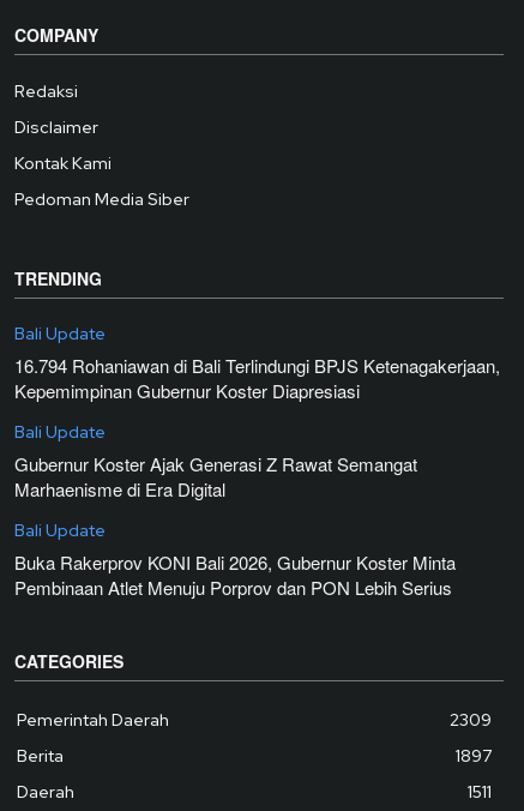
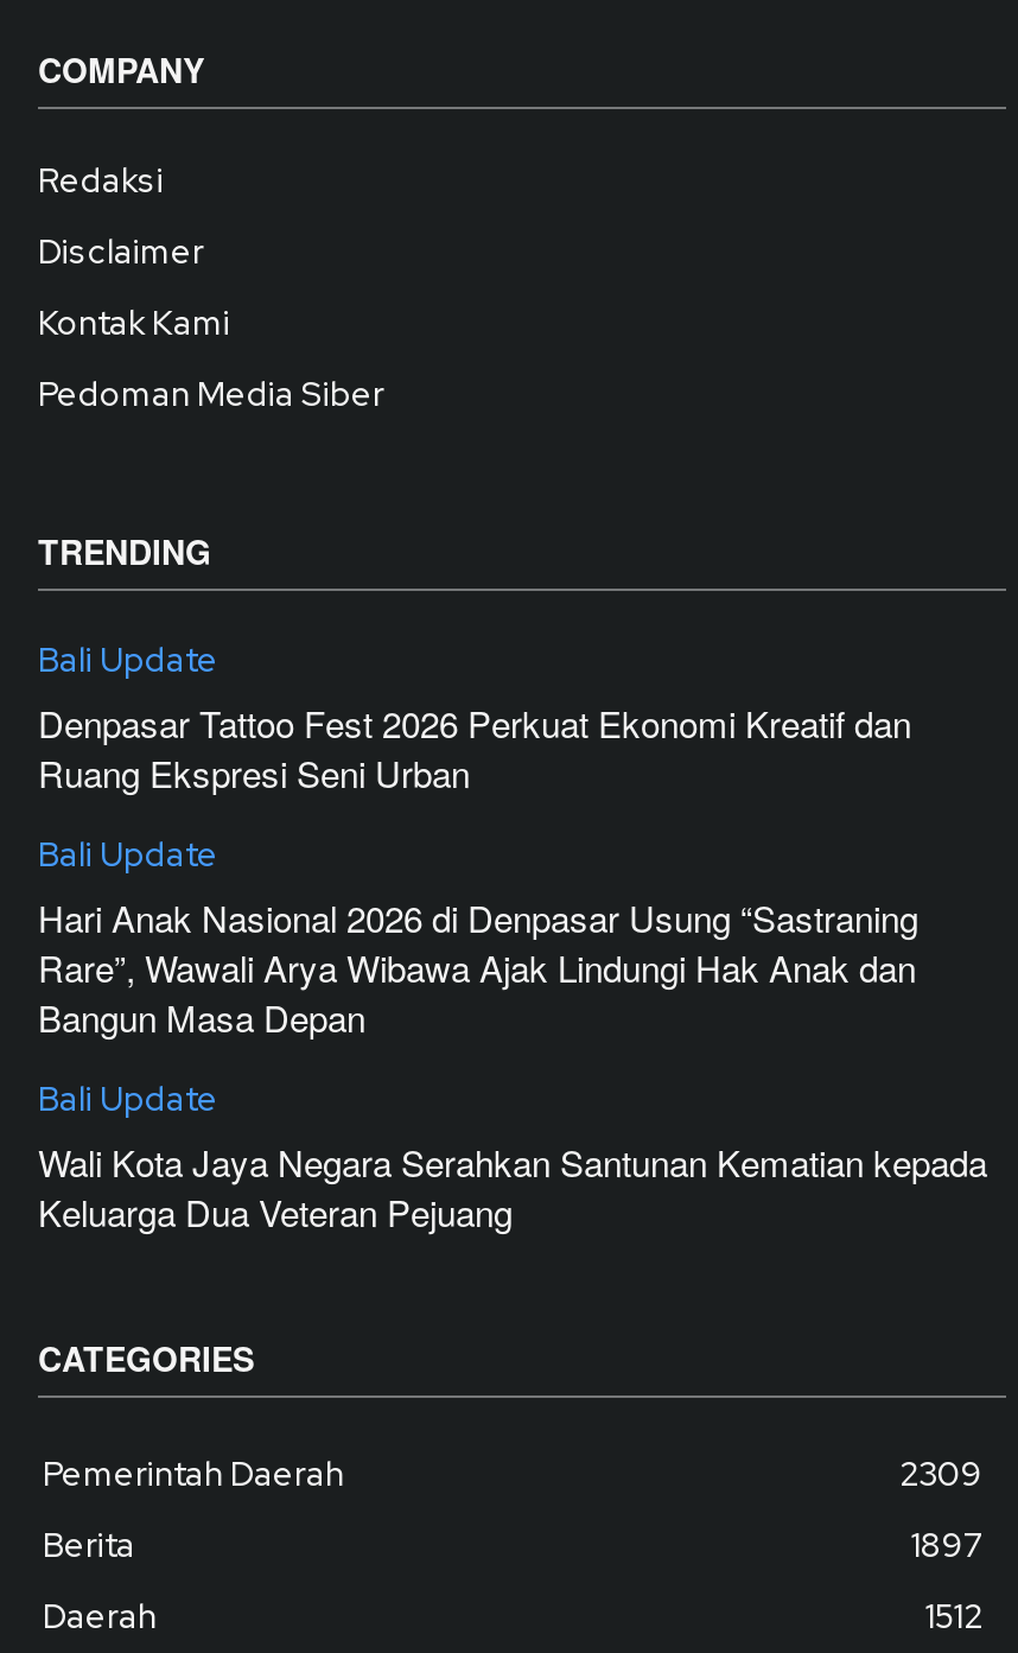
[14,352,500,403] 16.794 Rohaniawan di Bali Terlindungi BPJS Ketenagakerjaan, | Kepemimpinan Gubernur Koster Diapresiasi -> [38,697,911,797] Denpasar Tattoo Fest 2026 Perkuat Ekonomi Kreatif dan | Ruang Ekspresi Seni Urban
[14,451,417,501] Gubernur Koster Ajak Generasi Z Rawat Semangat | Marhaenisme di Era Digital -> [38,892,918,1041] Hari Anak Nasional 2026 di Denpasar Usung “Sastraning | Rare”, Wawali Arya Wibawa Ajak Lindungi Hak Anak dan | Bangun Masa Depan
[14,549,456,600] Buka Rakerprov KONI Bali 2026, Gubernur Koster Minta | Pembinaan Atlet Menuju Porprov dan PON Lebih Serius -> [38,1136,987,1236] Wali Kota Jaya Negara Serahkan Santunan Kematian kepada | Keluarga Dua Veteran Pejuang
[468,781,492,802] 1511 -> [925,1594,982,1637] 1512

